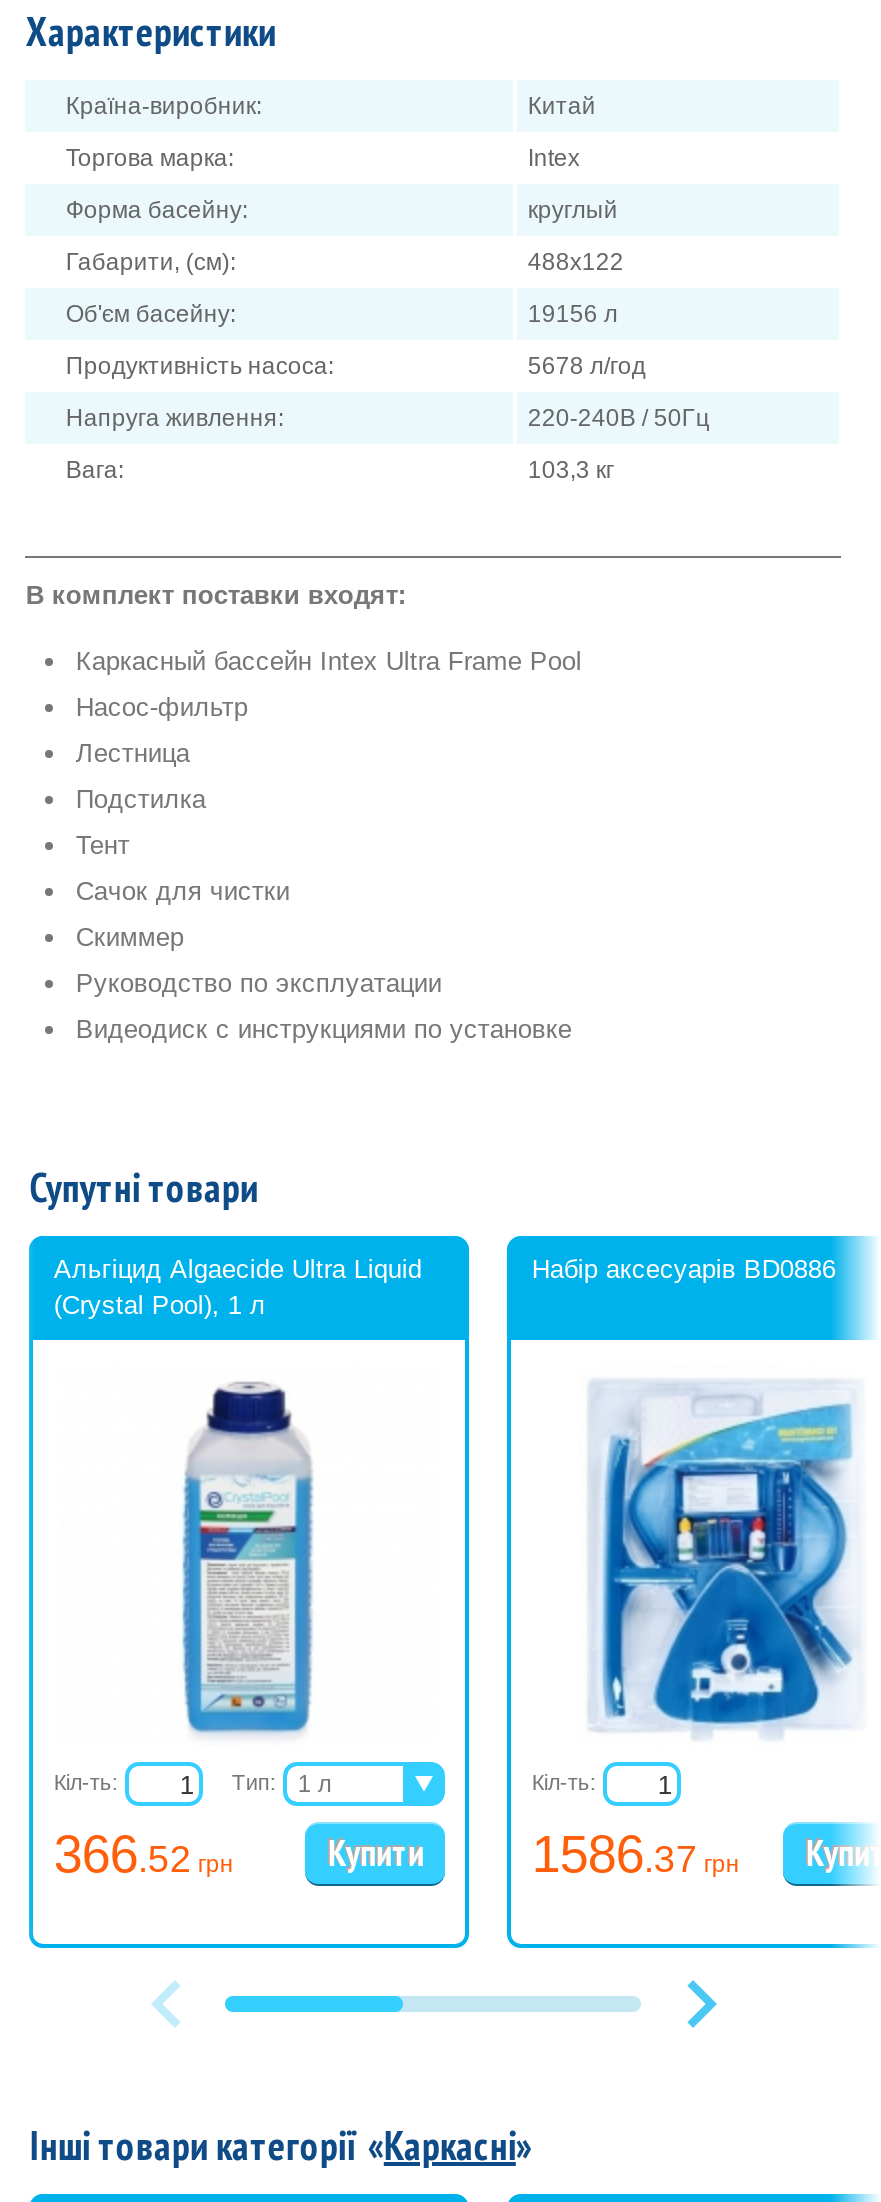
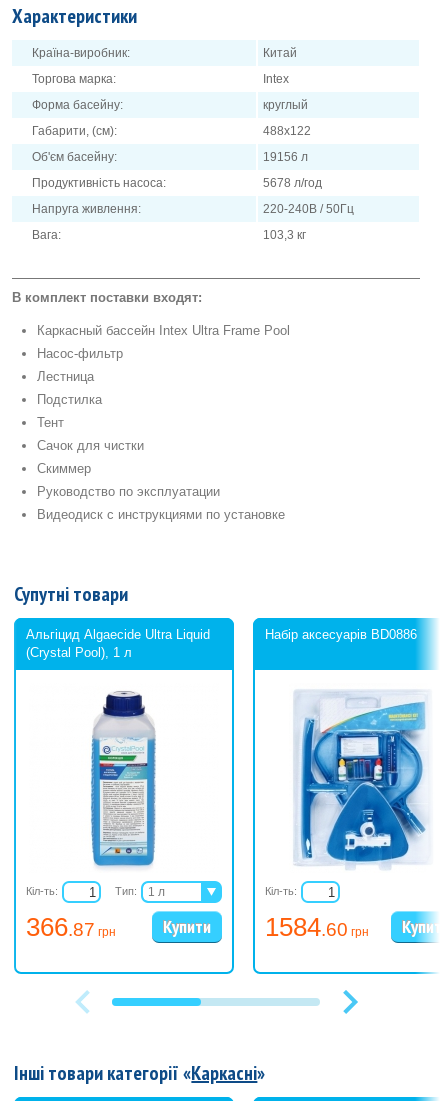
[54,1824,234,1884] 366.52 грн -> [26,912,116,942] 366.87 грн
[532,1824,740,1884] 1586.37 грн -> [265,912,369,942] 1584.60 грн

